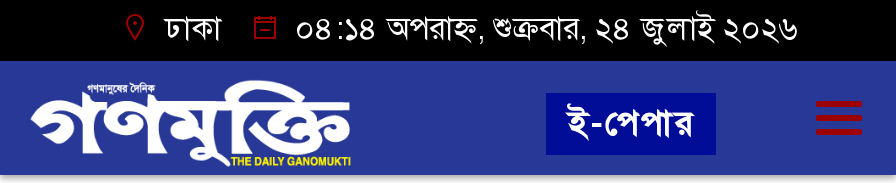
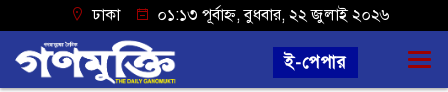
[287,9,797,49] ০৪:১৪ অপরাহ্ন, শুক্রবার, ২৪ জুলাই ২০২৬ -> [153,5,389,25] ০১:১৩ পূর্বাহ্ন, বুধবার, ২২ জুলাই ২০২৬

